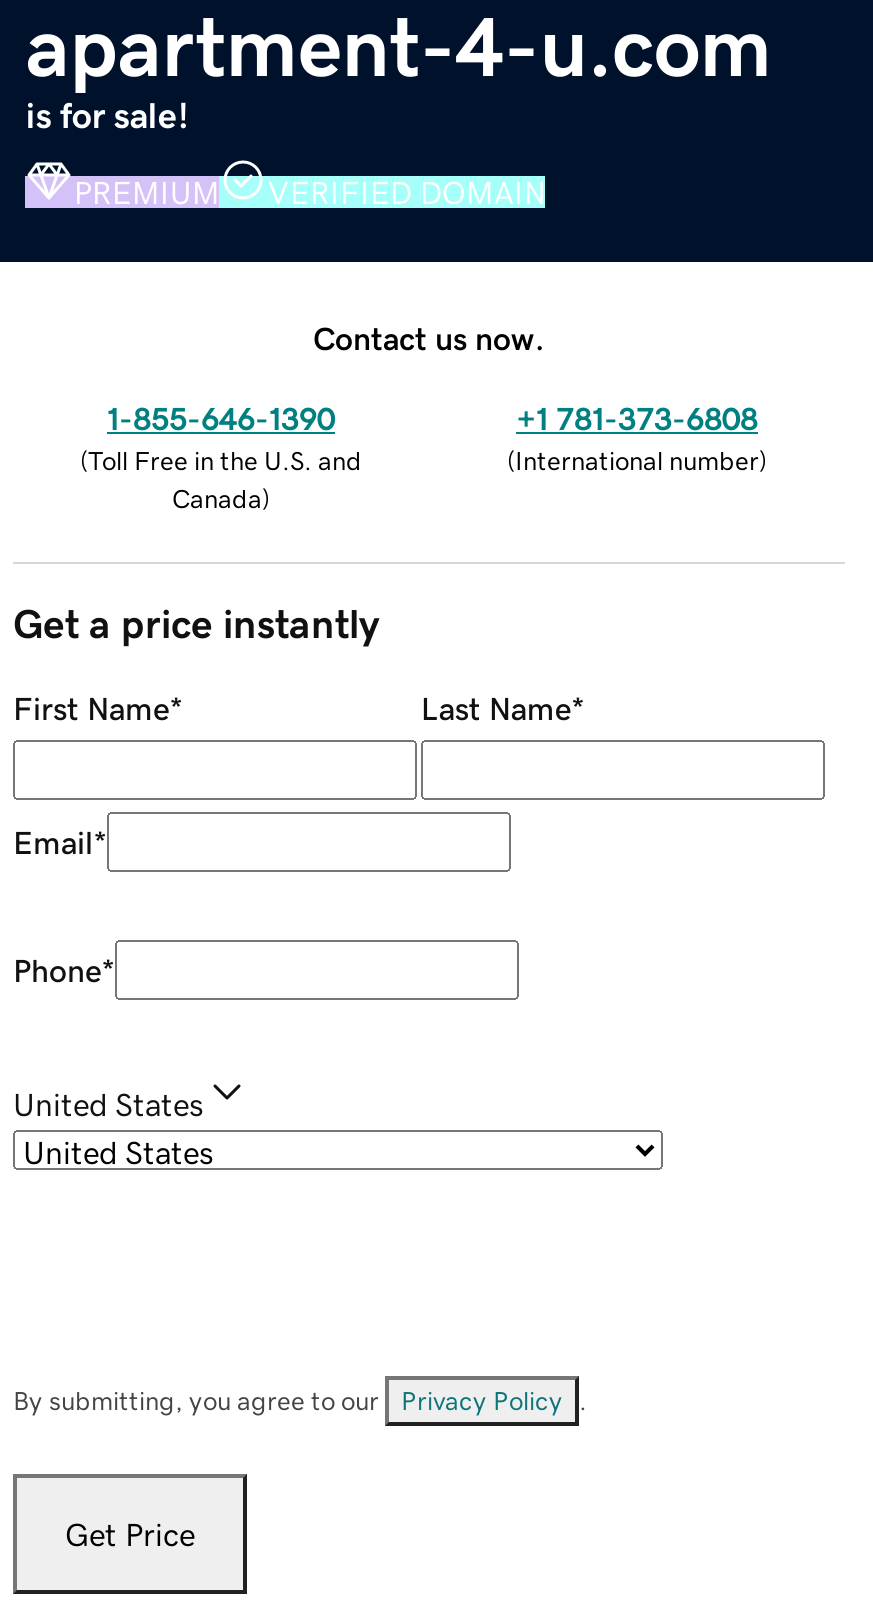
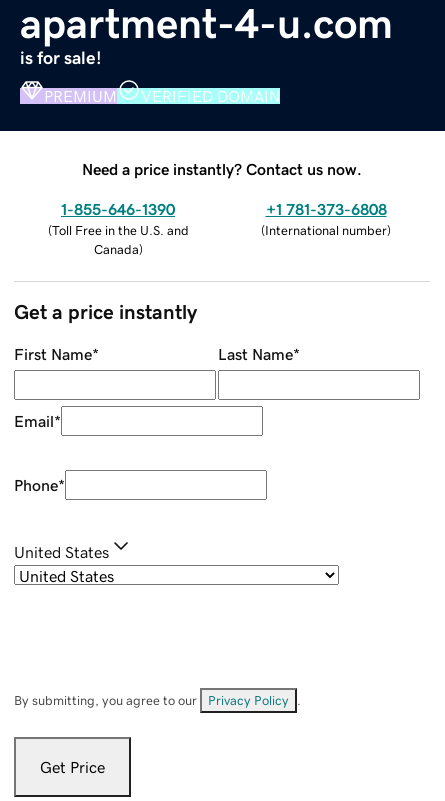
[313,321,545,353] Contact us now. -> [82,161,362,177] Need a price instantly? Contact us now.

